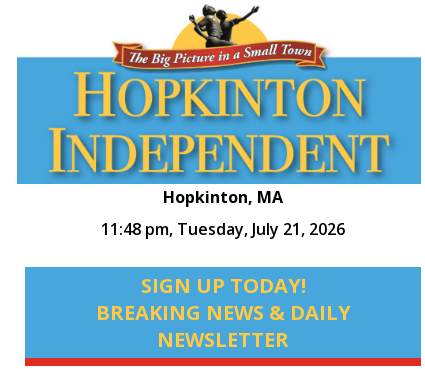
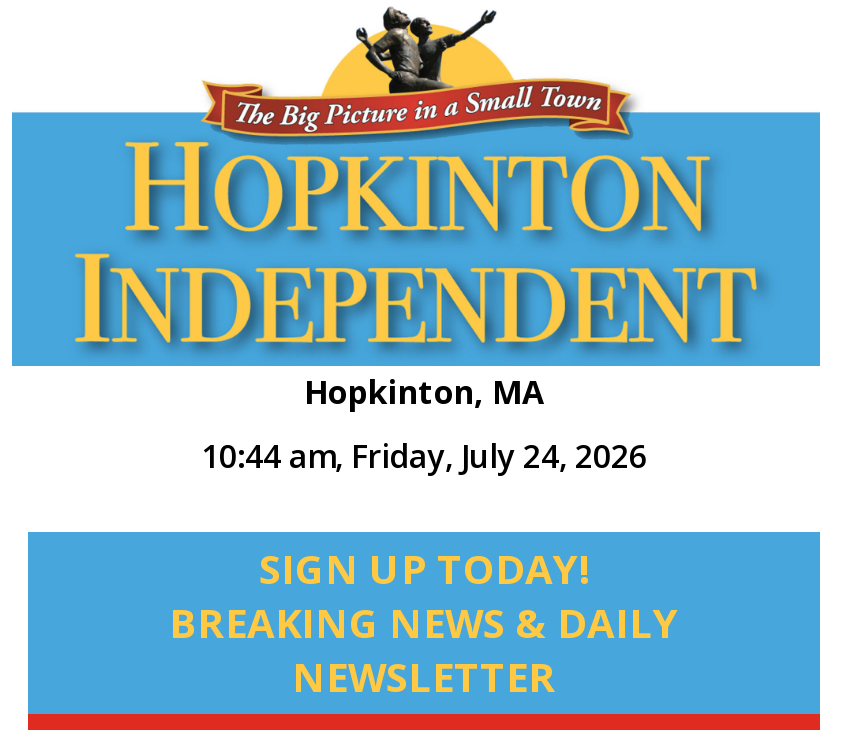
[101,218,345,240] 11:48 pm, Tuesday, July 21, 2026 -> [201,434,647,478] 10:44 am, Friday, July 24, 2026

